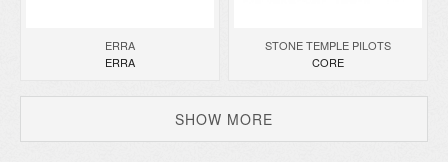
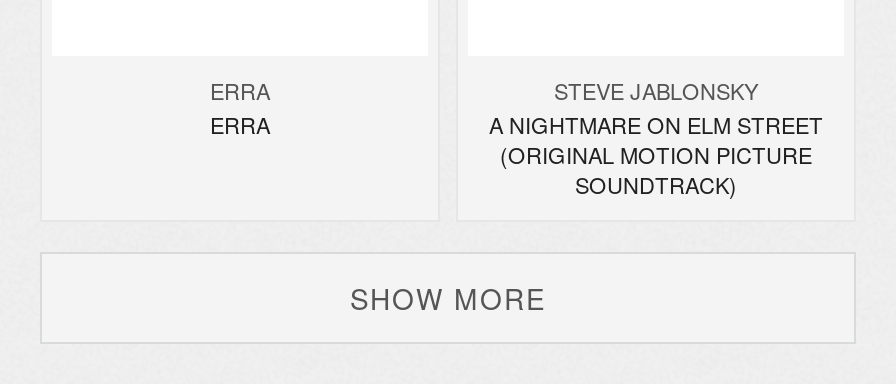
[265,36,391,69] STONE TEMPLE PILOTS | CORE -> [489,73,823,199] STEVE JABLONSKY | A NIGHTMARE ON ELM STREET | (ORIGINAL MOTION PICTURE | SOUNDTRACK)

